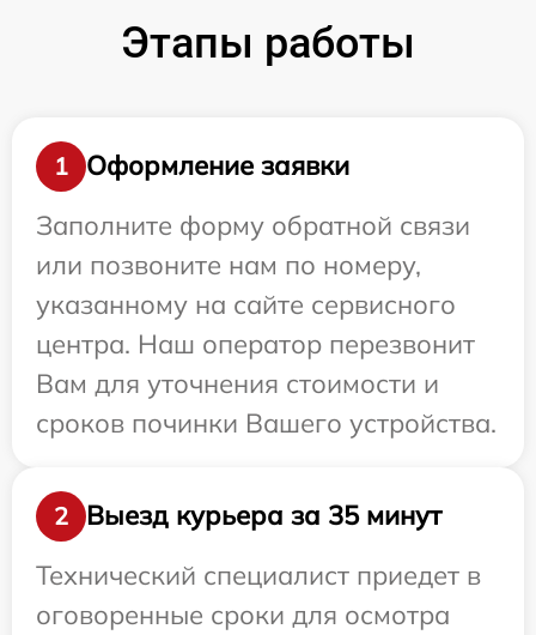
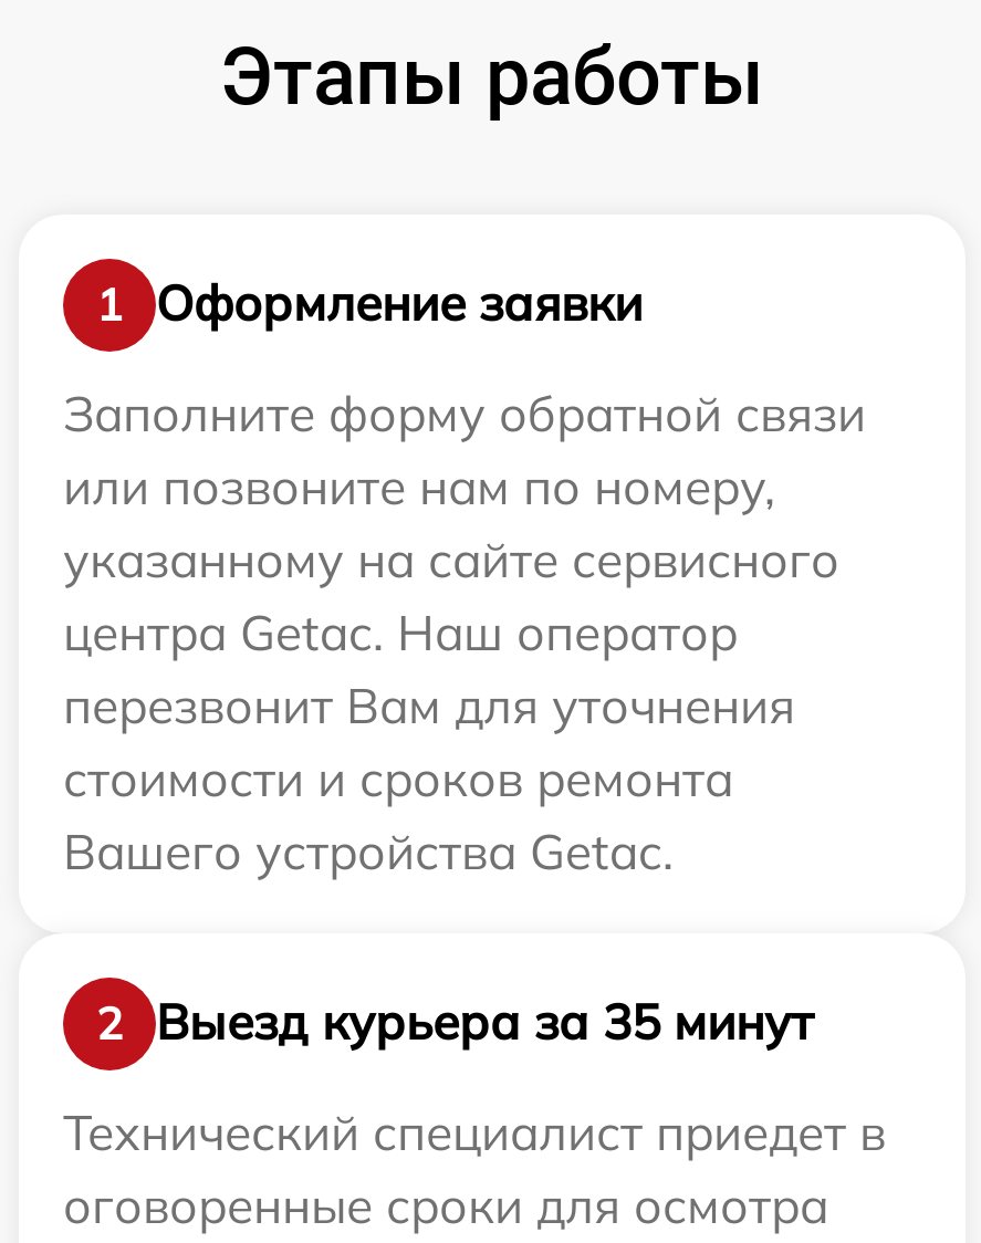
[36,326,497,439] центра. Наш оператор перезвонит | Вам для уточнения стоимости и | сроков починки Вашего устройства. -> [63,600,795,881] центра Getac. Наш оператор | перезвонит Вам для уточнения | стоимости и сроков ремонта | Вашего устройства Getac.

